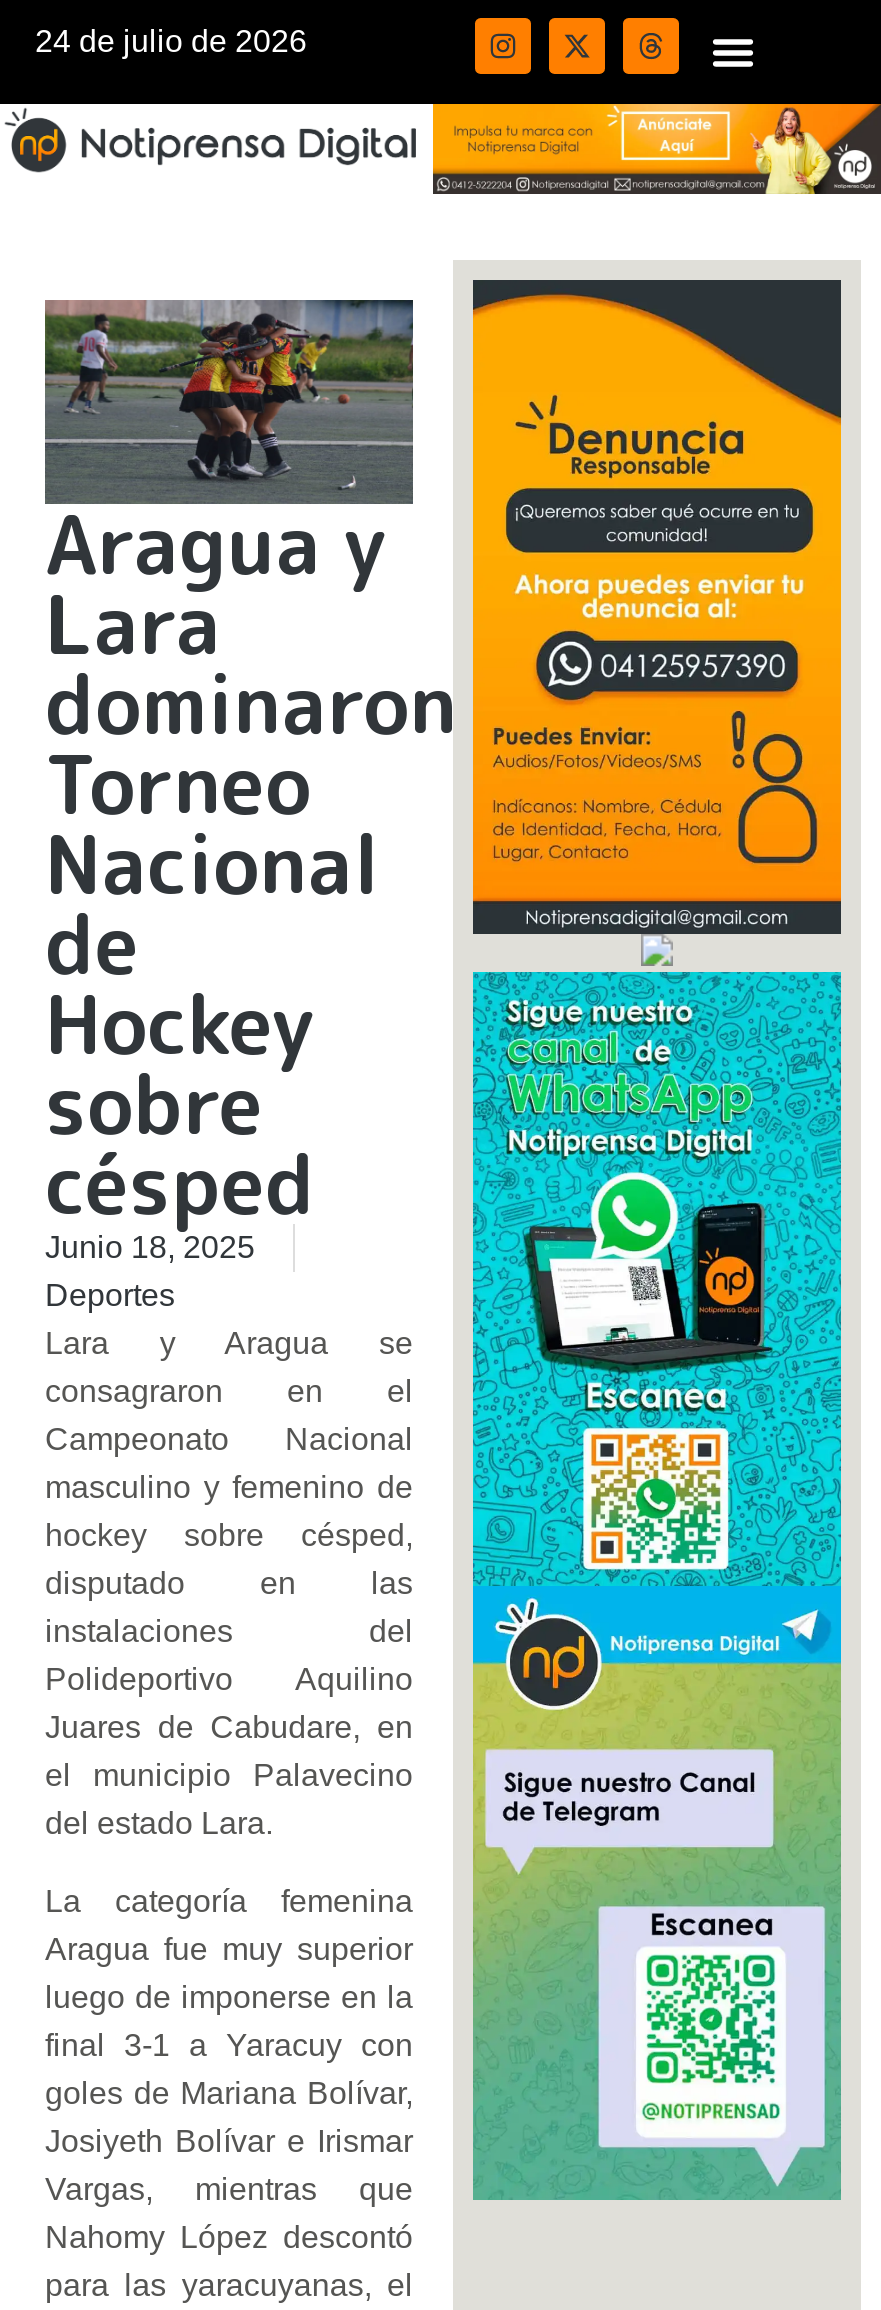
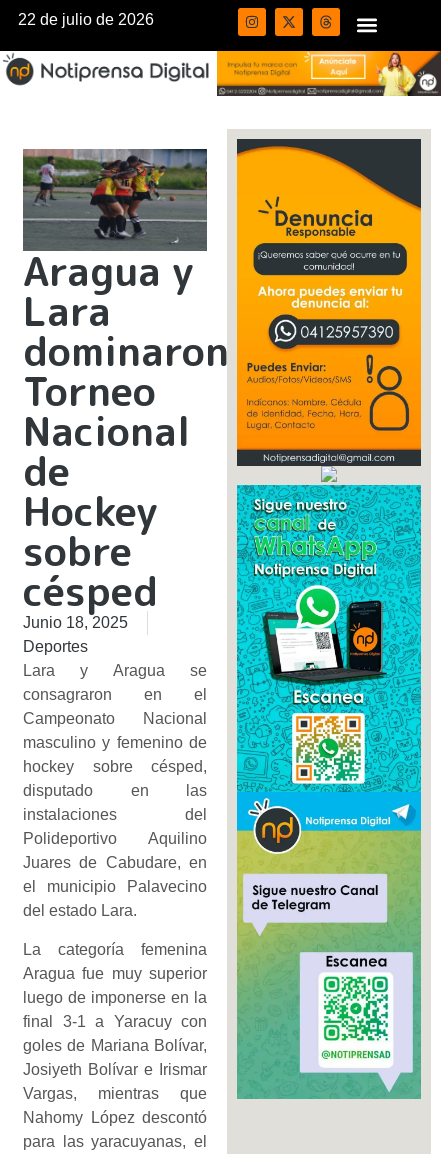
[35,24,307,58] 24 de julio de 2026 -> [18,11,154,28] 22 de julio de 2026

